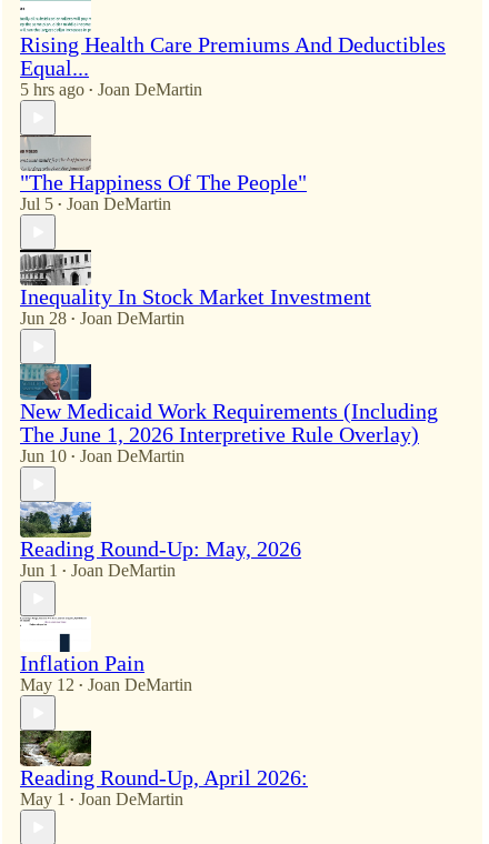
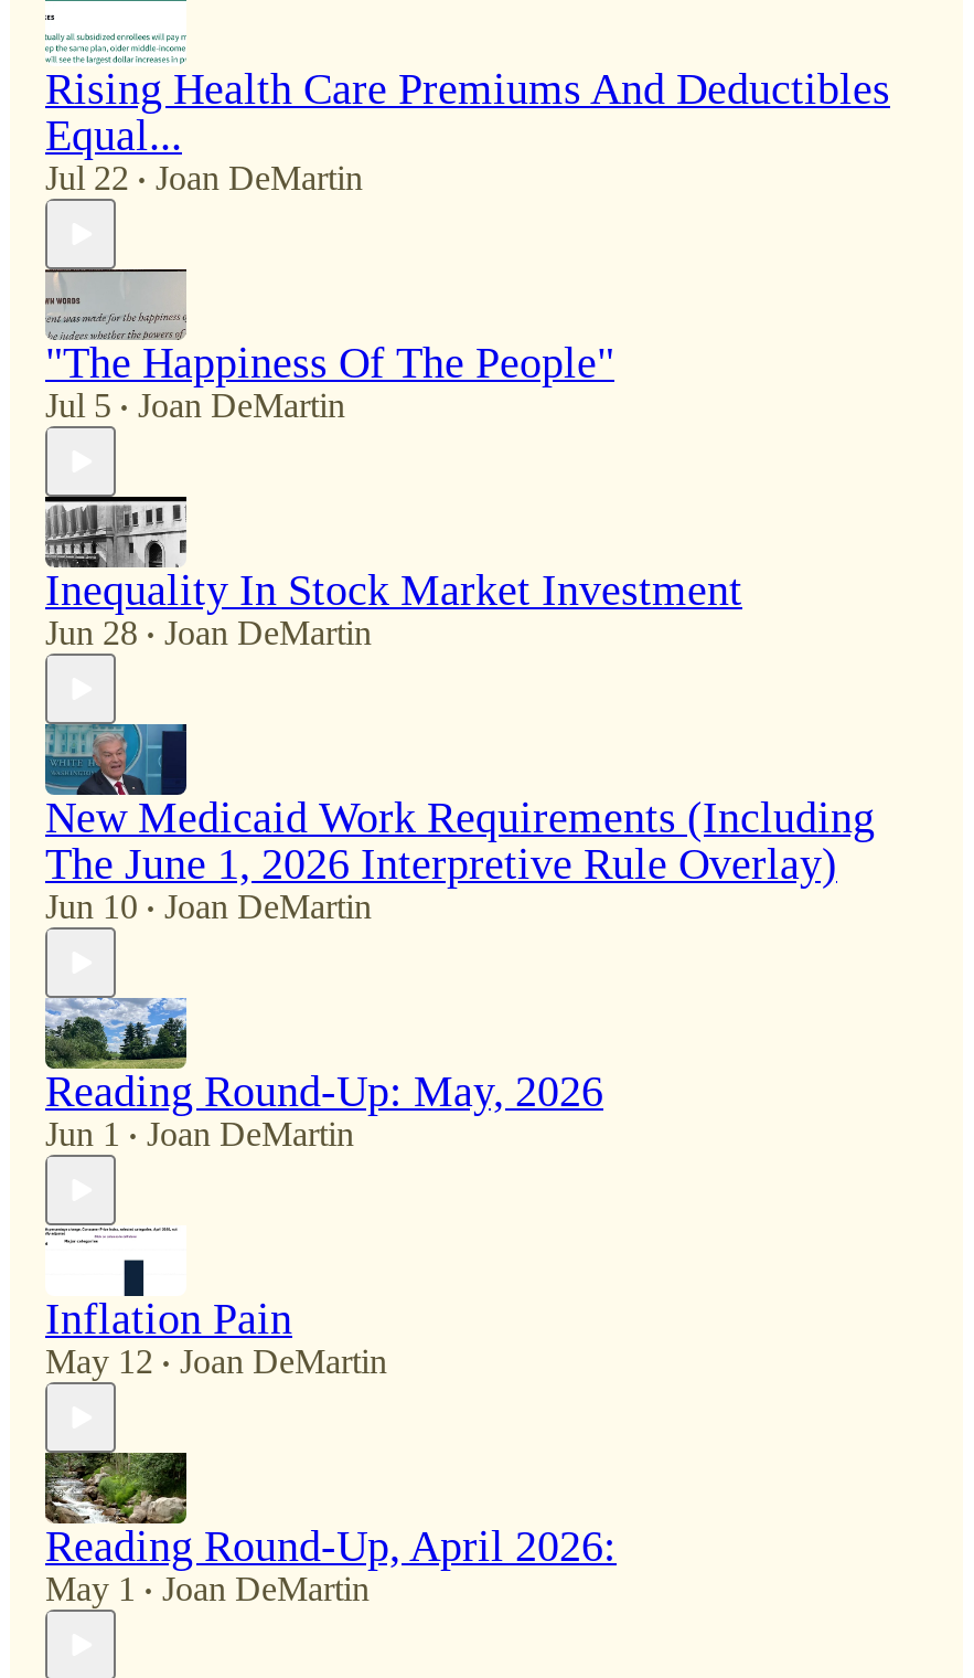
[20,80,202,99] 5 hrs ago • Joan DeMartin -> [45,159,363,197] Jul 22 • Joan DeMartin

